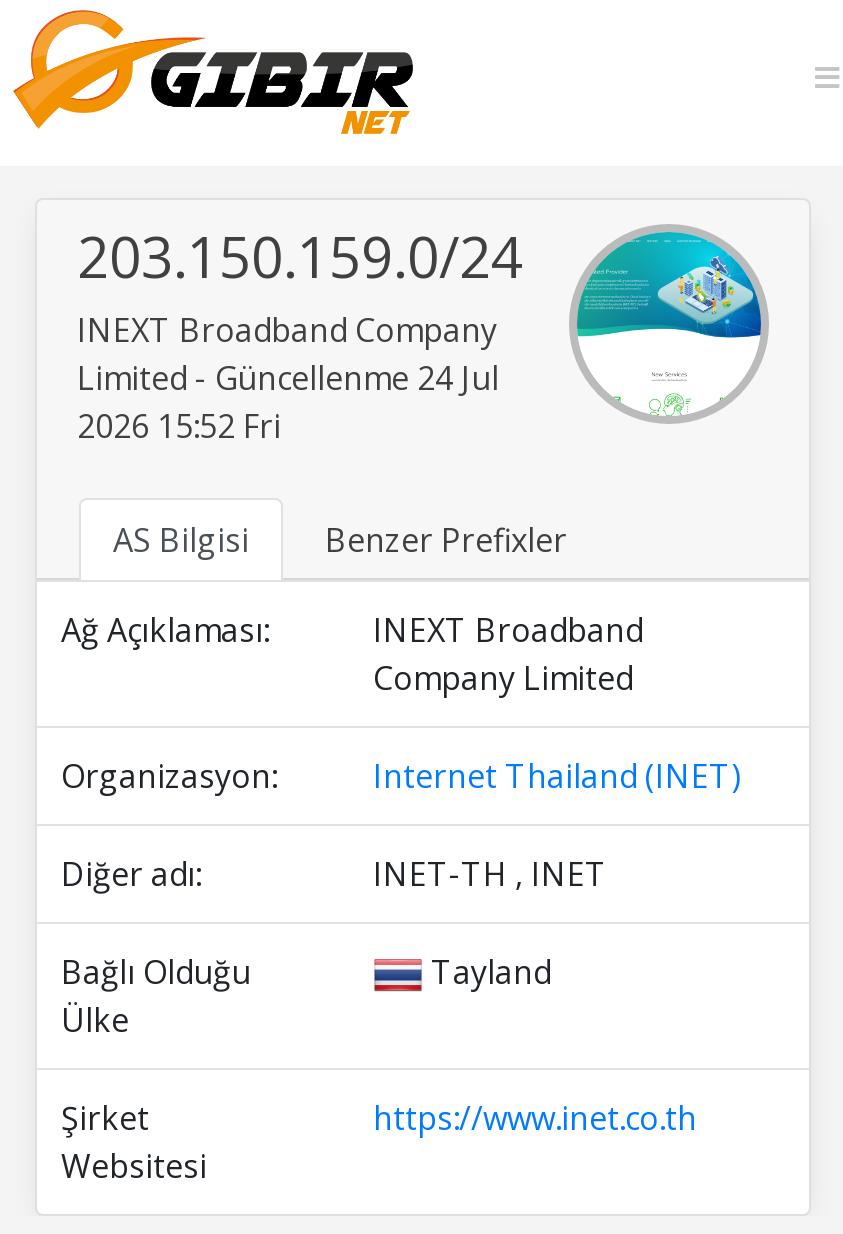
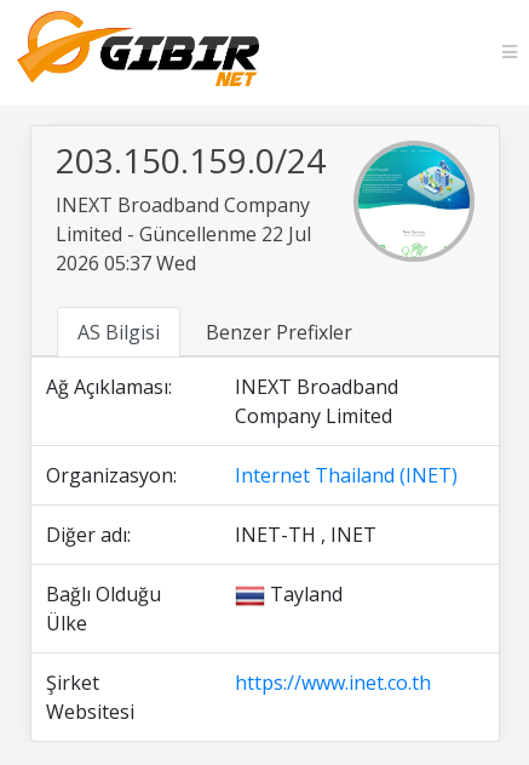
[77,356,499,448] Limited - Güncellenme 24 Jul | 2026 15:52 Fri -> [56,221,311,276] Limited - Güncellenme 22 Jul | 2026 05:37 Wed

